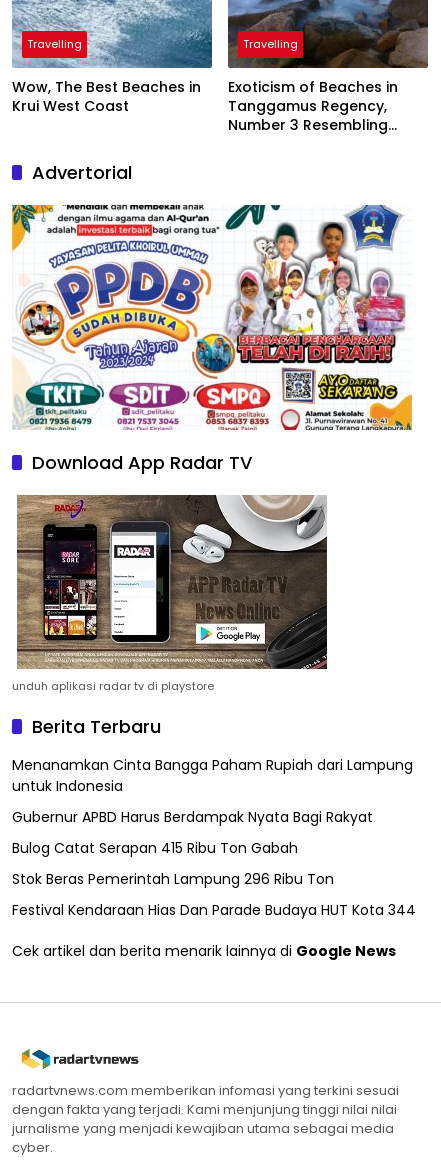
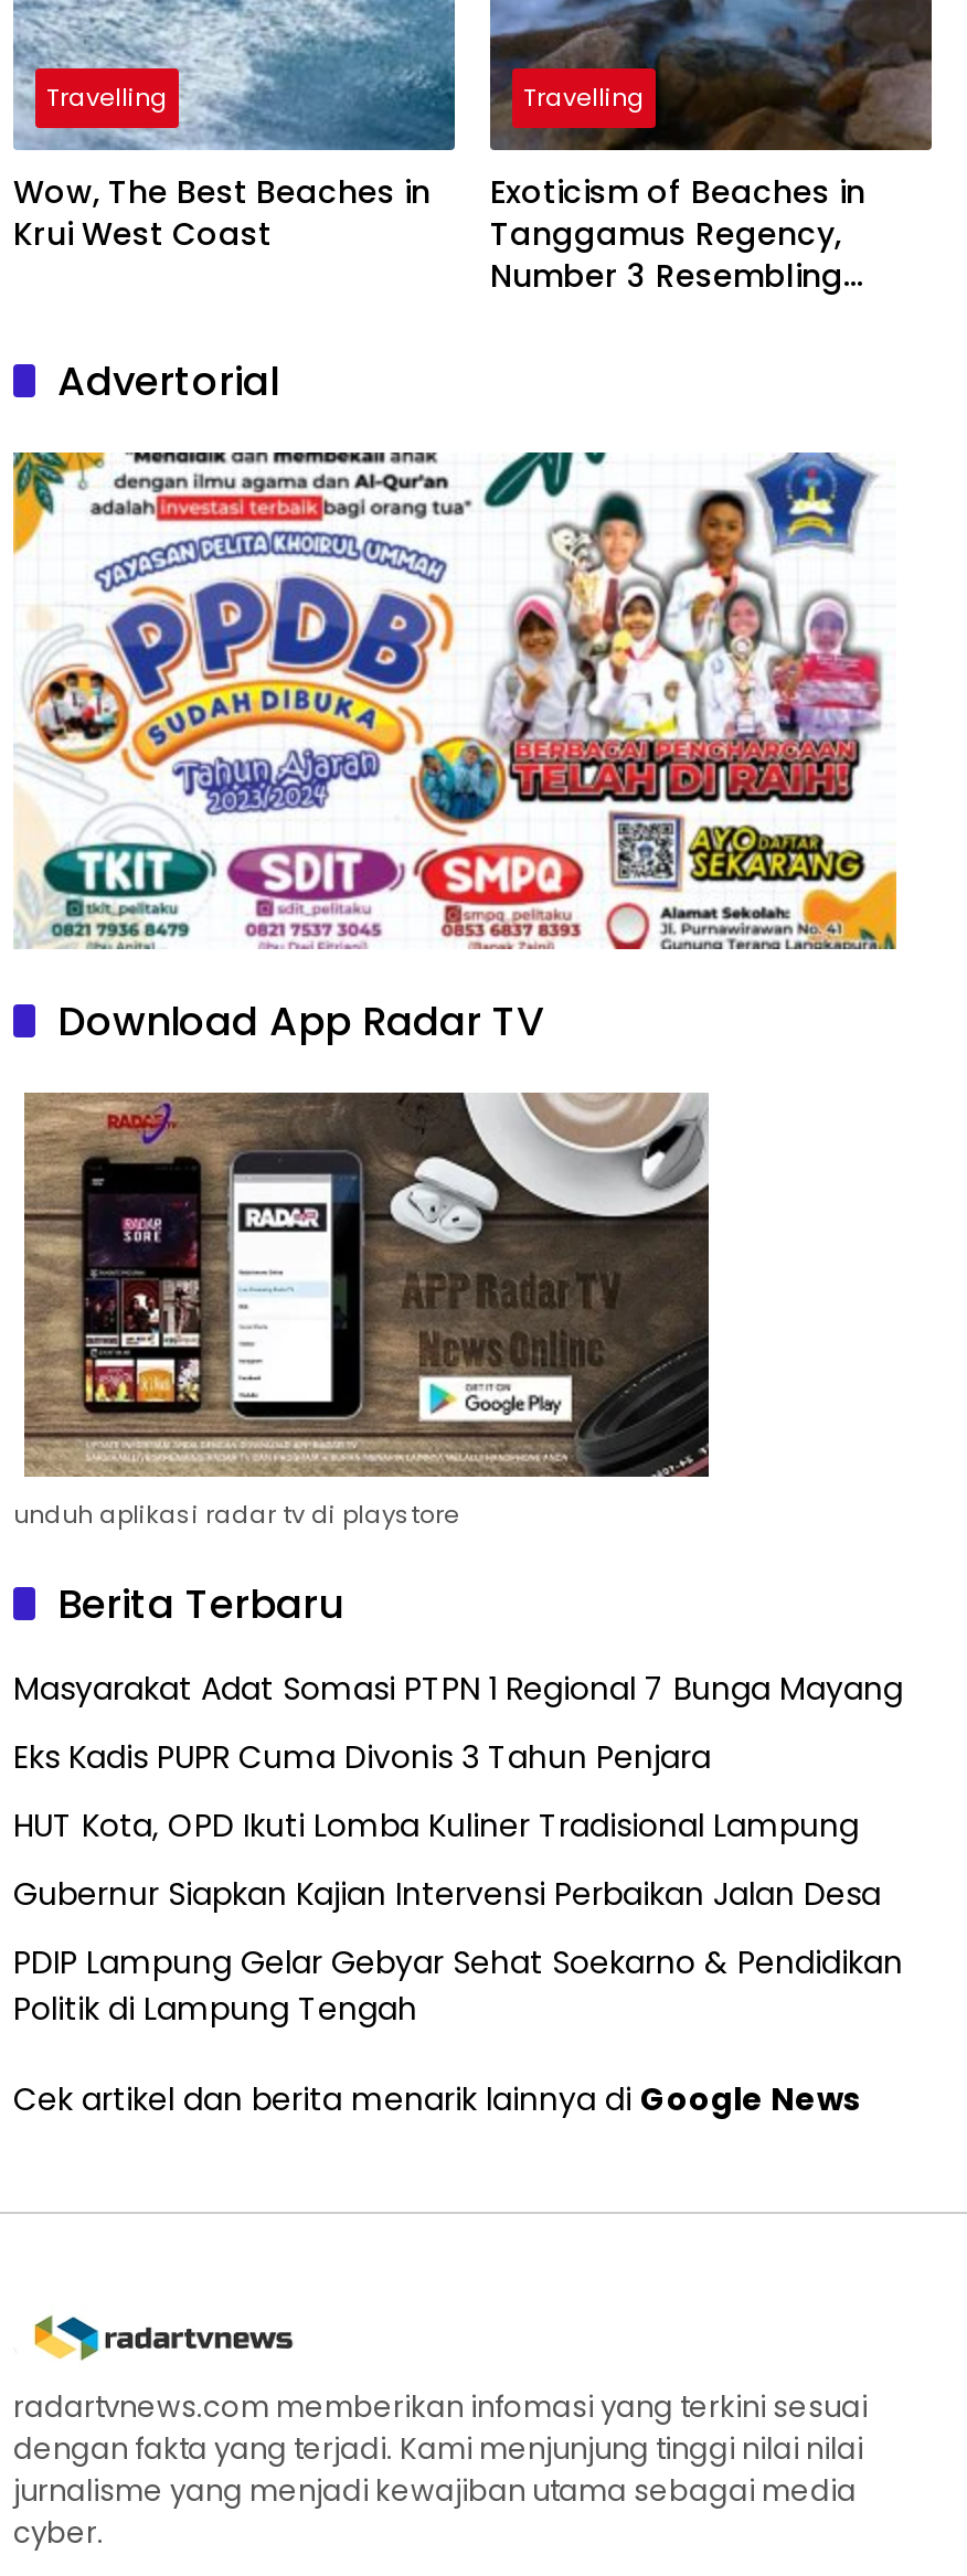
[12,755,413,796] Menanamkan Cinta Bangga Paham Rupiah dari Lampung | untuk Indonesia -> [13,1666,903,1710] Masyarakat Adat Somasi PTPN 1 Regional 7 Bunga Mayang
[12,807,373,827] Gubernur APBD Harus Berdampak Nyata Bagi Rakyat -> [13,1734,711,1778] Eks Kadis PUPR Cuma Divonis 3 Tahun Penjara
[12,838,298,858] Bulog Catat Serapan 415 Ribu Ton Gabah -> [13,1803,859,1847] HUT Kota, OPD Ikuti Lomba Kuliner Tradisional Lampung
[12,869,334,889] Stok Beras Pemerintah Lampung 296 Ribu Ton -> [13,1871,881,1915] Gubernur Siapkan Kajian Intervensi Perbaikan Jalan Desa
[12,900,416,920] Festival Kendaraan Hias Dan Parade Budaya HUT Kota 344 -> [13,1939,903,2030] PDIP Lampung Gelar Gebyar Sehat Soekarno & Pendidikan | Politik di Lampung Tengah

